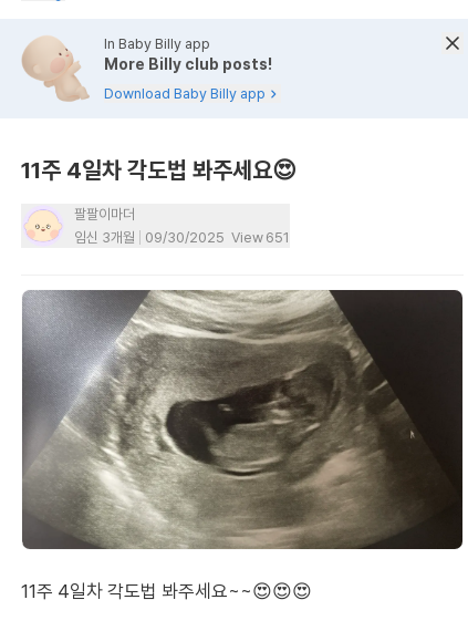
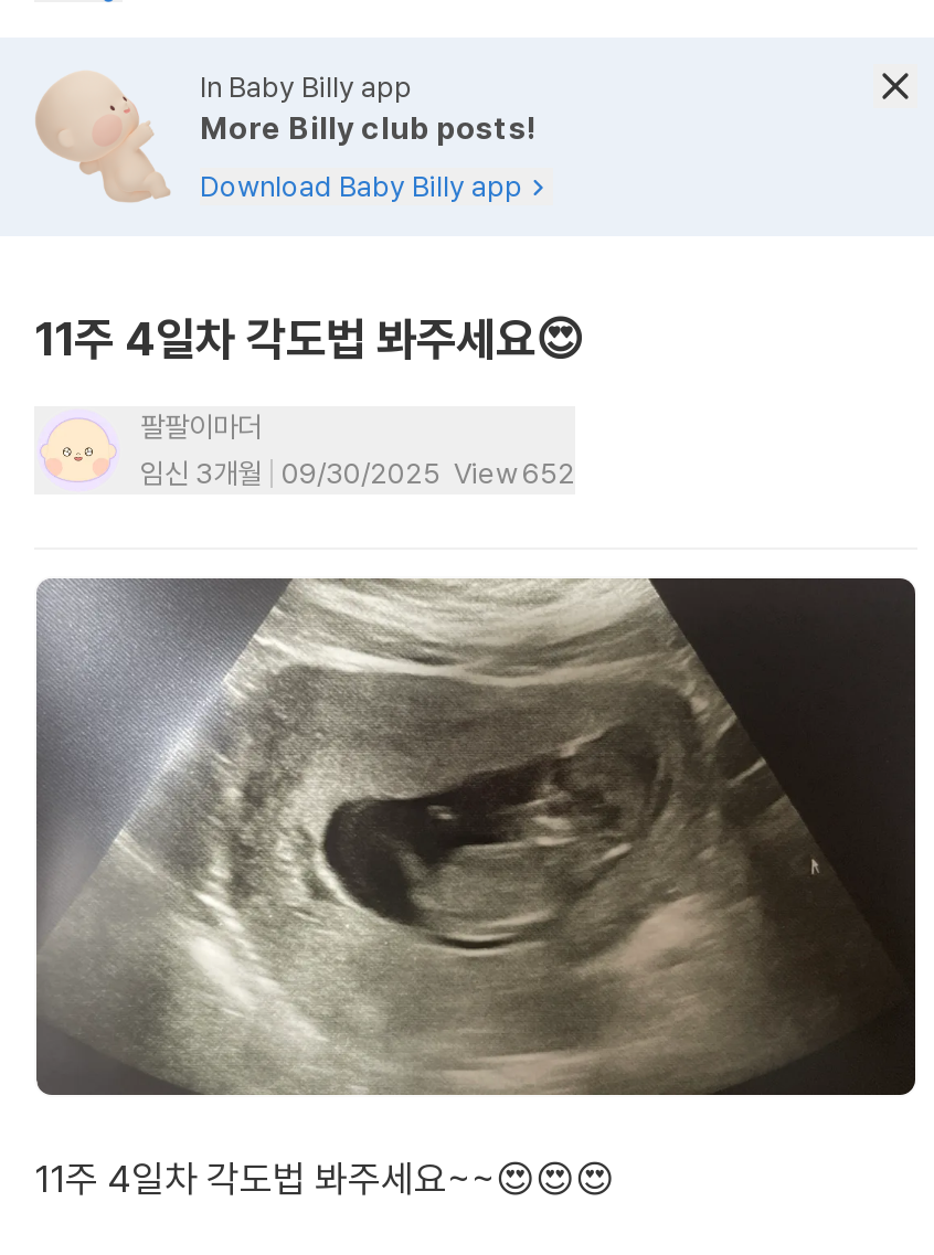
[74,229,290,246] 임신 3개월 09/30/2025 View 651 -> [140,457,575,490] 임신 3개월 09/30/2025 View 652

